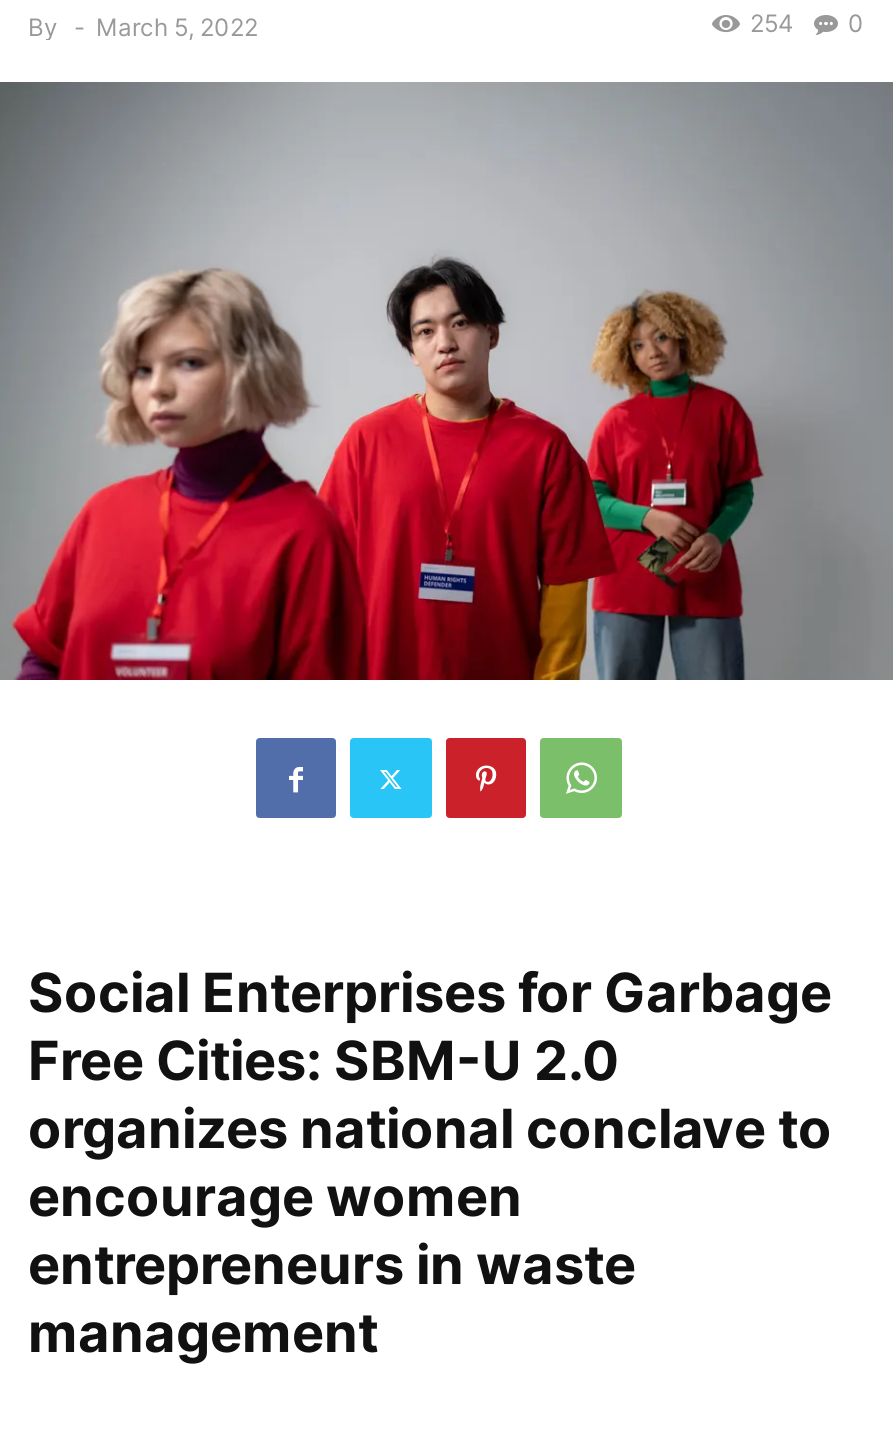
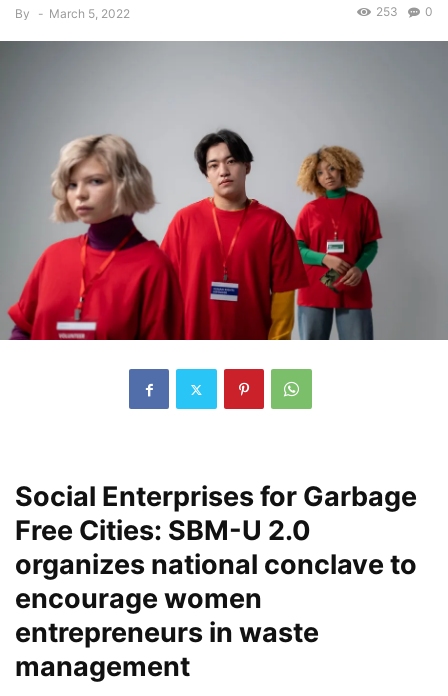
[750,8,864,38] 254 0 -> [376,4,433,19] 253 0

